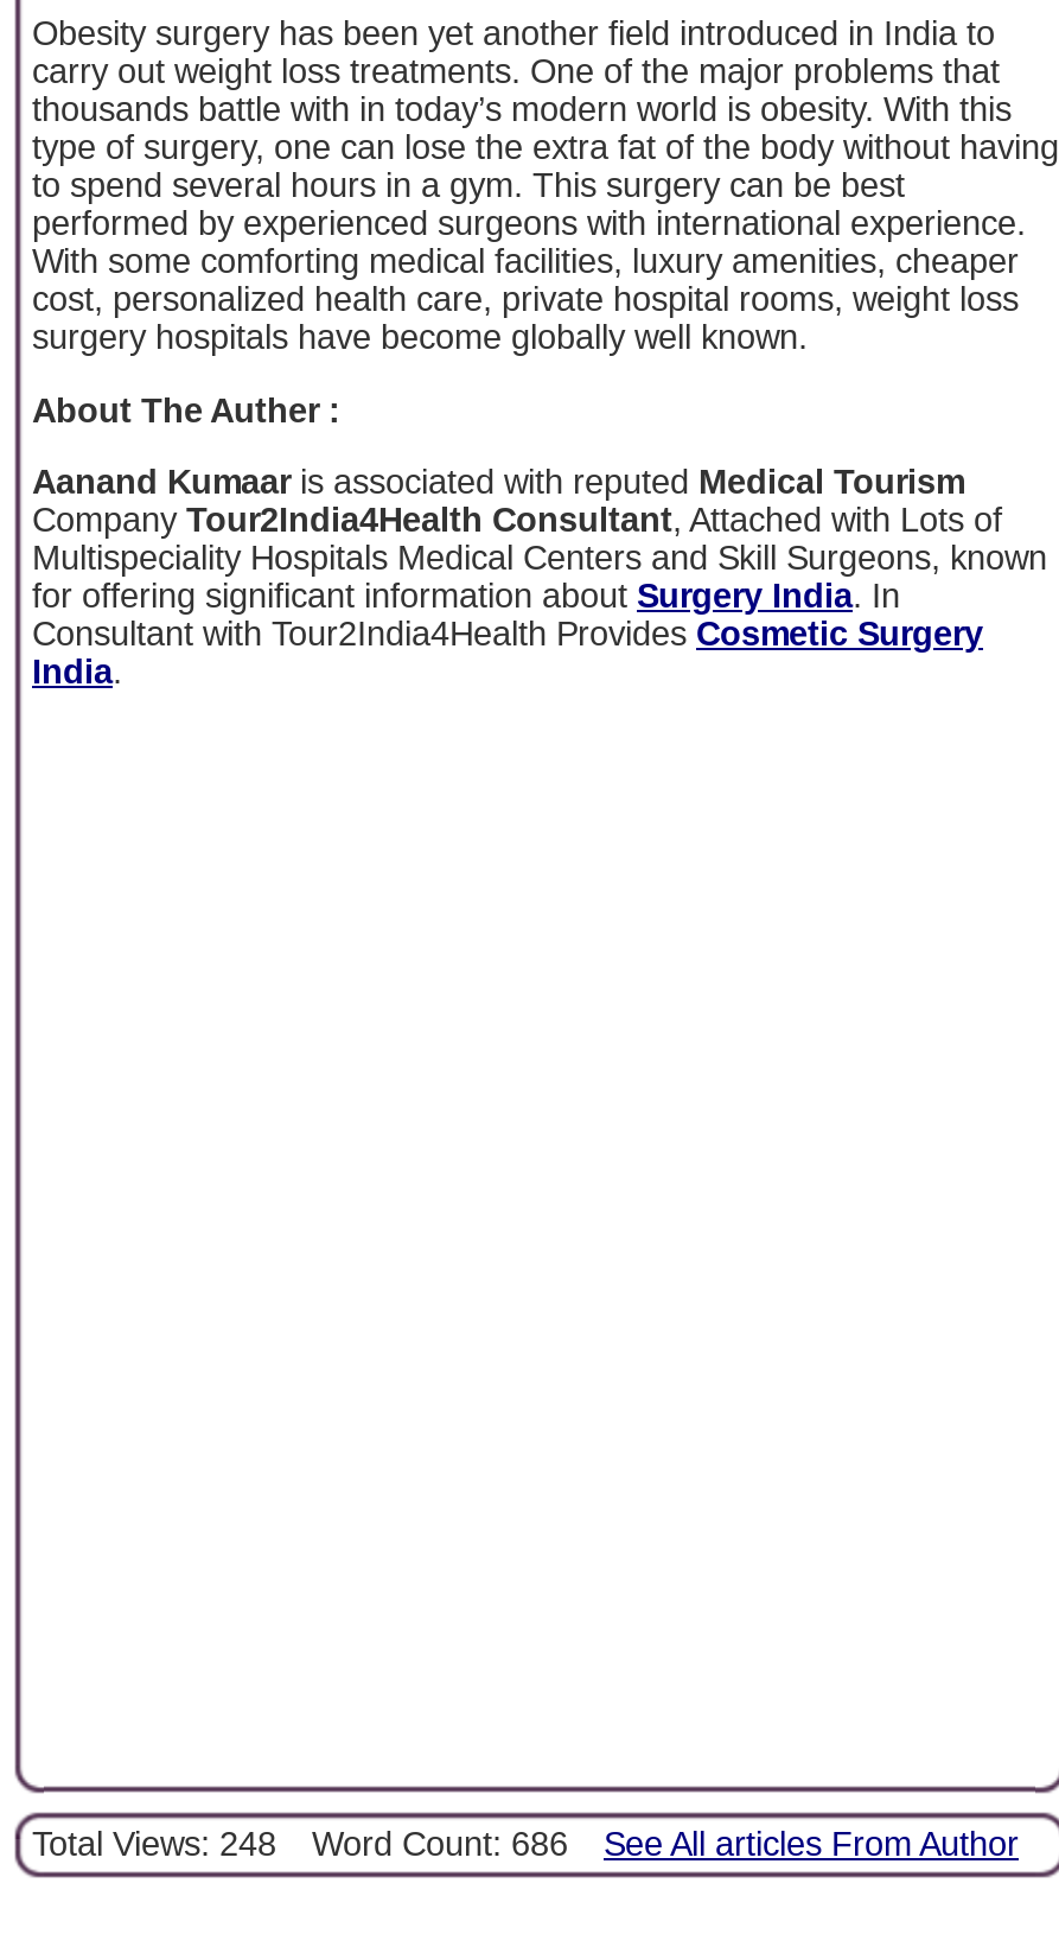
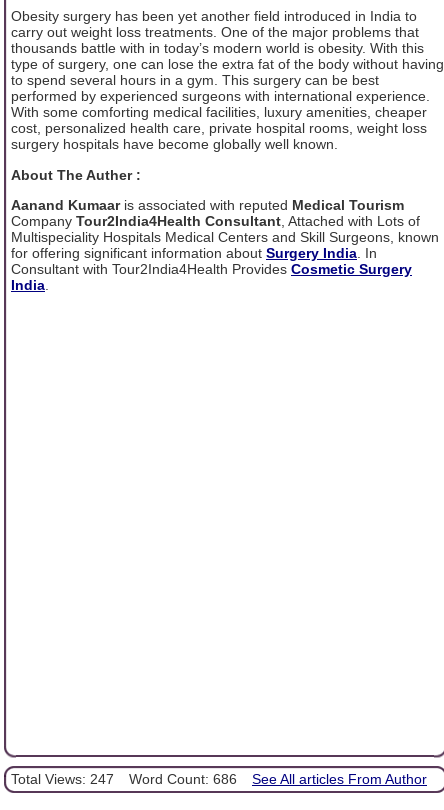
[32,1824,1019,1862] Total Views: 248 Word Count: 686 See All articles From Author -> [11,770,427,786] Total Views: 247 Word Count: 686 See All articles From Author

